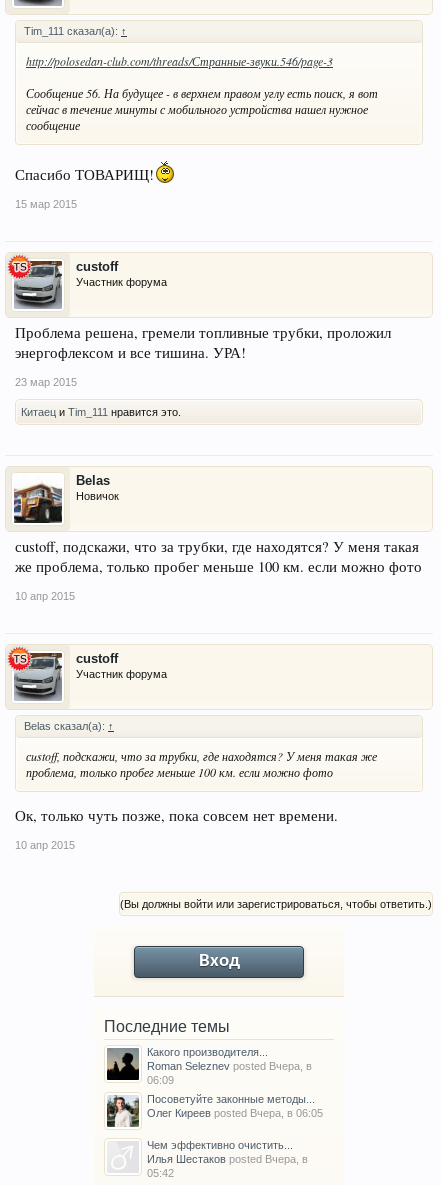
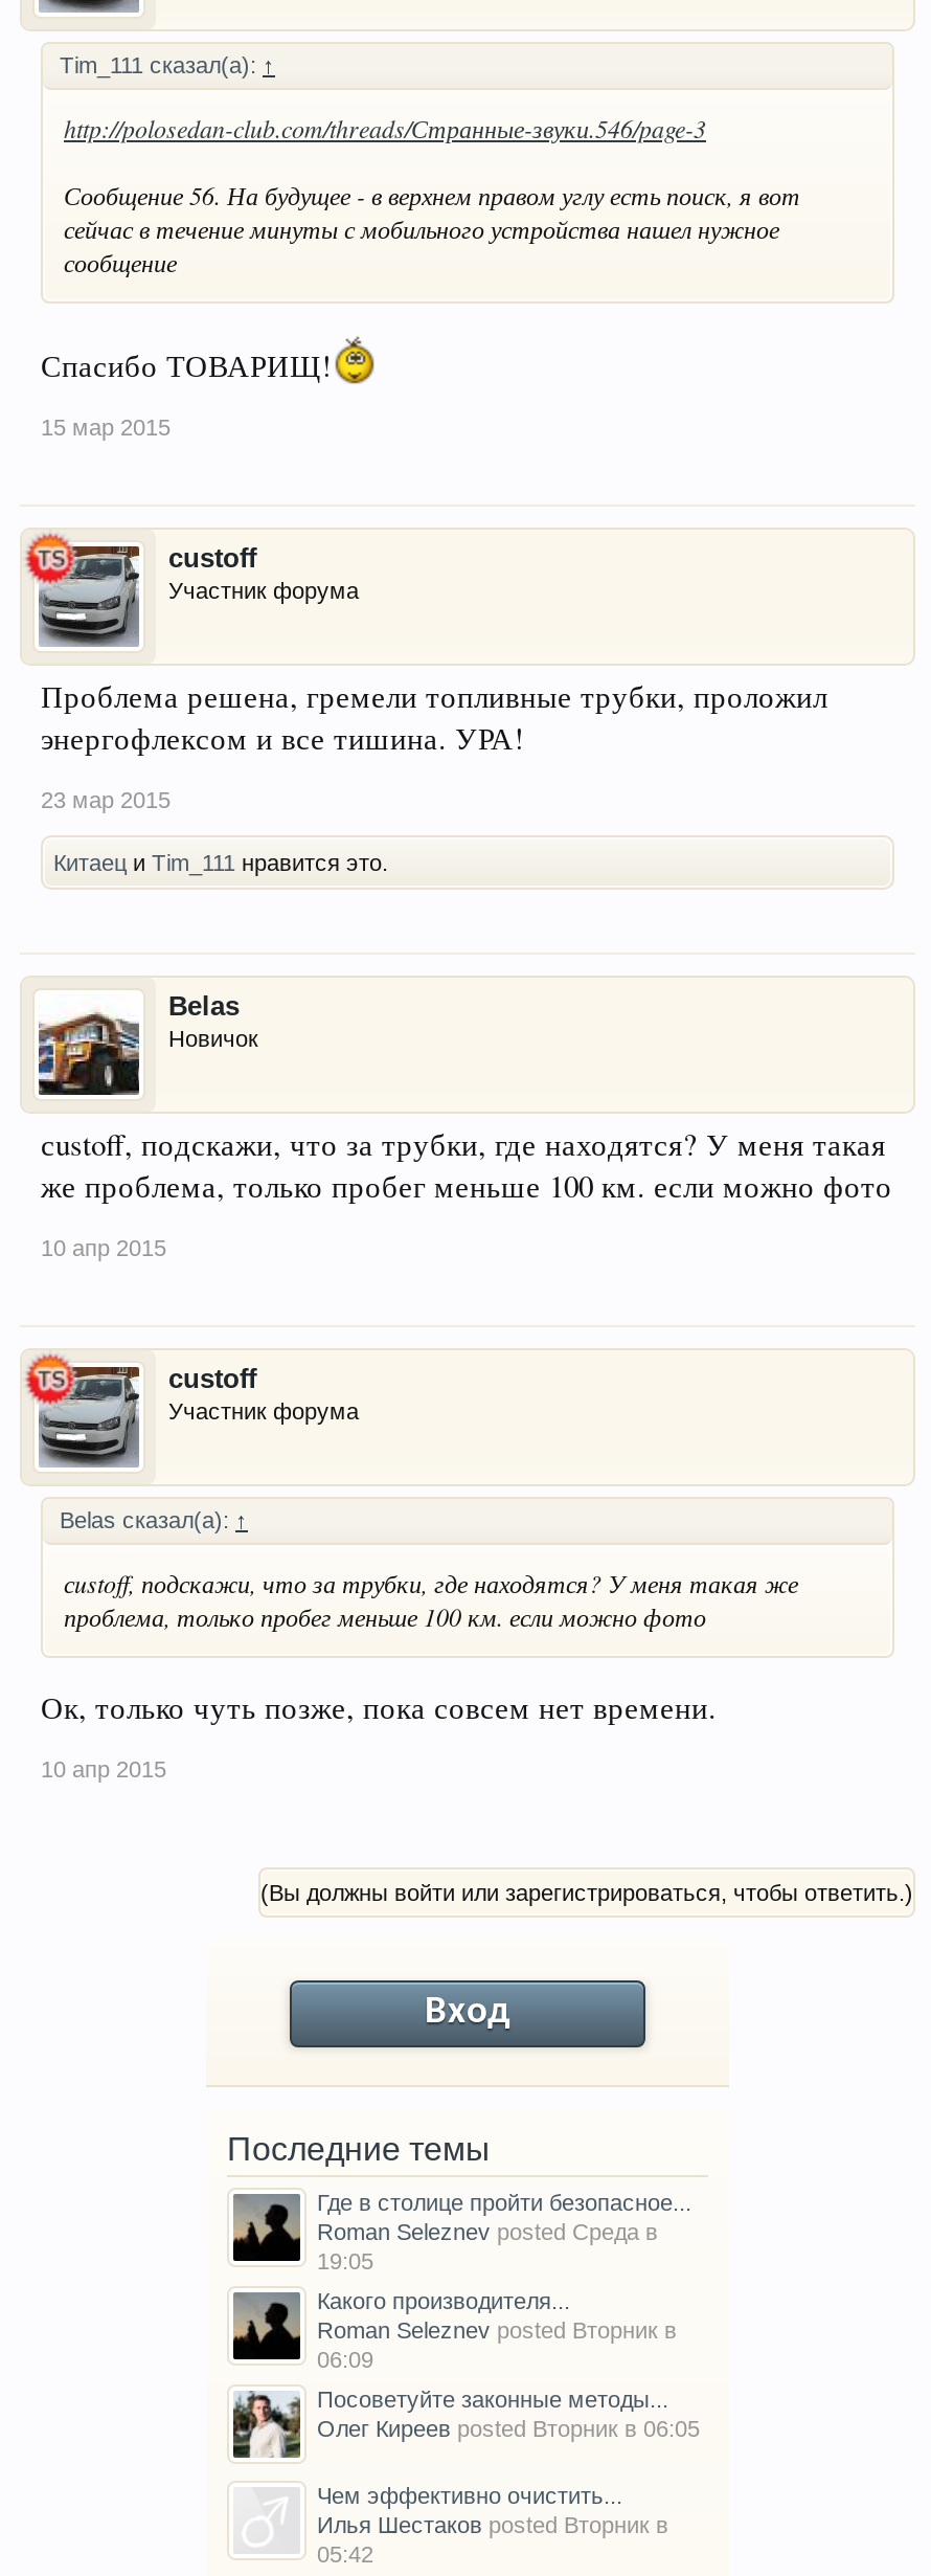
none -> [317,2190,691,2274] Где в столице пройти безопасное... | Roman Seleznev posted Среда в | 19:05
[147,1060,312,1072] Roman Seleznev posted Вчера, в -> [317,2318,677,2343] Roman Seleznev posted Вторник в
[147,1107,323,1119] Олег Киреев posted Вчера, в 06:05 -> [317,2416,700,2442] Олег Киреев posted Вторник в 06:05
[147,1153,308,1165] Илья Шестаков posted Вчера, в -> [317,2513,668,2538] Илья Шестаков posted Вторник в

